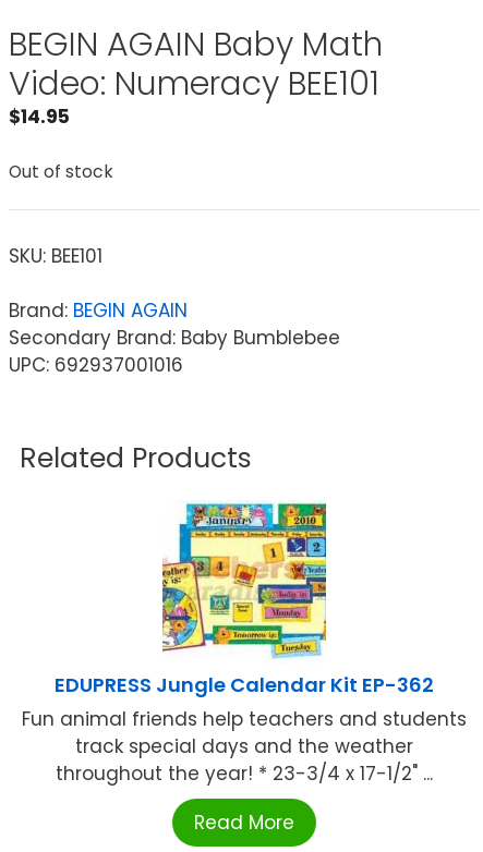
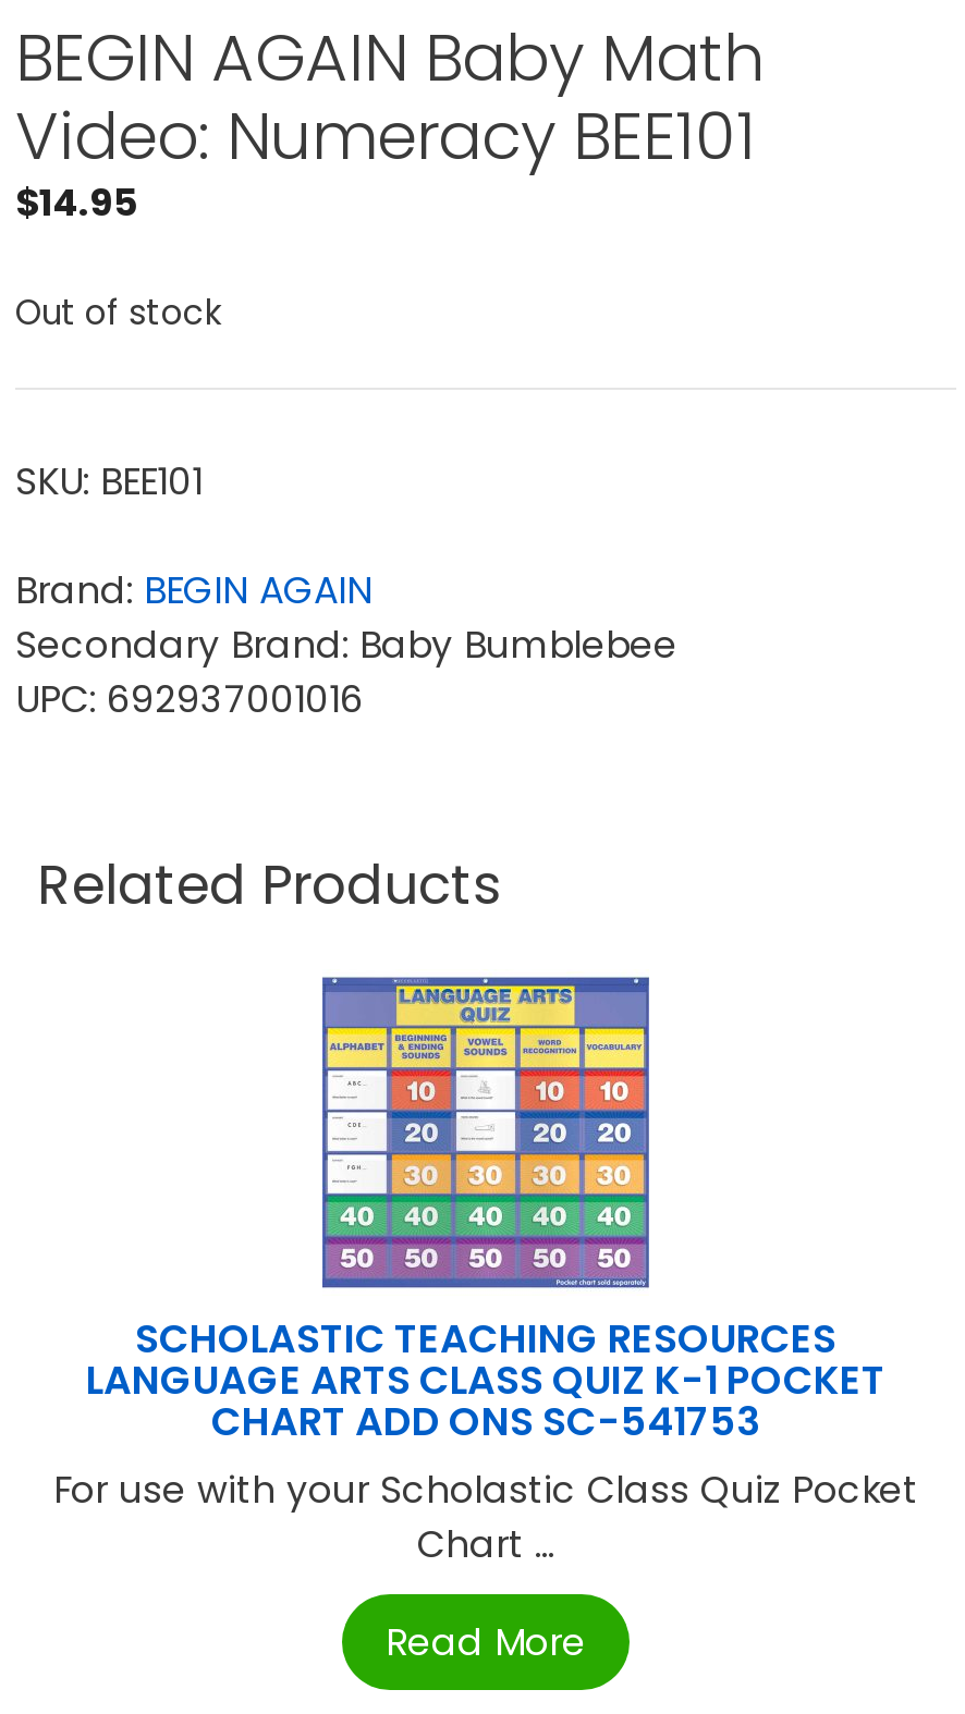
[22,502,467,787] [image] | EDUPRESS Jungle Calendar Kit EP-362 | Fun animal friends help teachers and students | track special days and the weather | throughout the year! * 23-3/4 x 17-1/2" ... -> [53,976,918,1570] [image] | SCHOLASTIC TEACHING RESOURCES | LANGUAGE ARTS CLASS QUIZ K-1 POCKET | CHART ADD ONS SC-541753 | For use with your Scholastic Class Quiz Pocket | Chart ...

